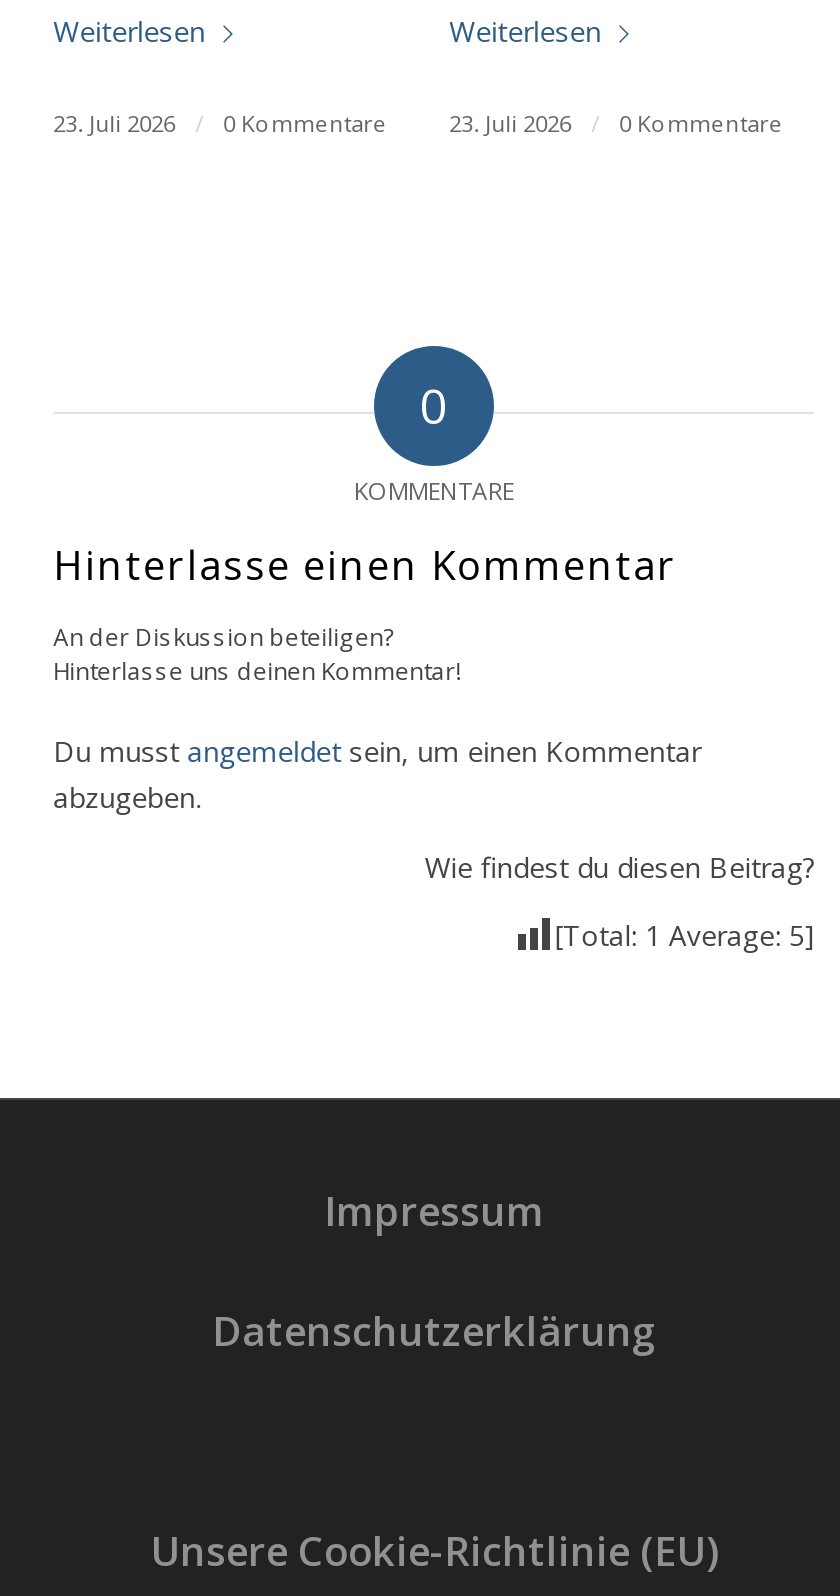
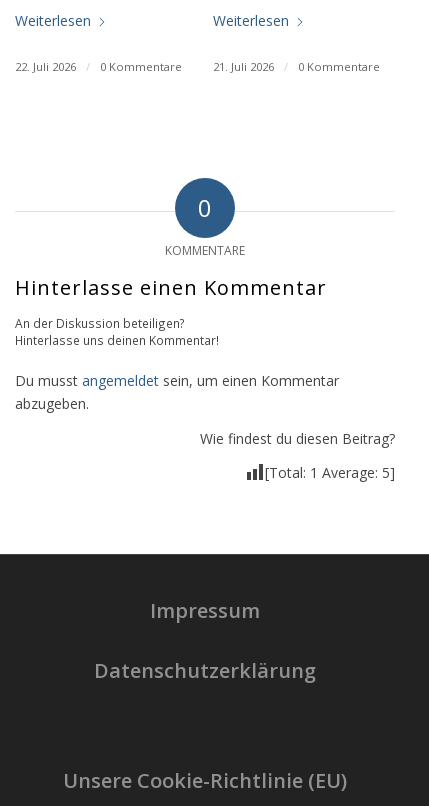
[53,109,175,139] 23. Juli 2026 -> [15,59,76,74] 22. Juli 2026
[449,109,571,139] 23. Juli 2026 -> [213,59,274,74] 21. Juli 2026

